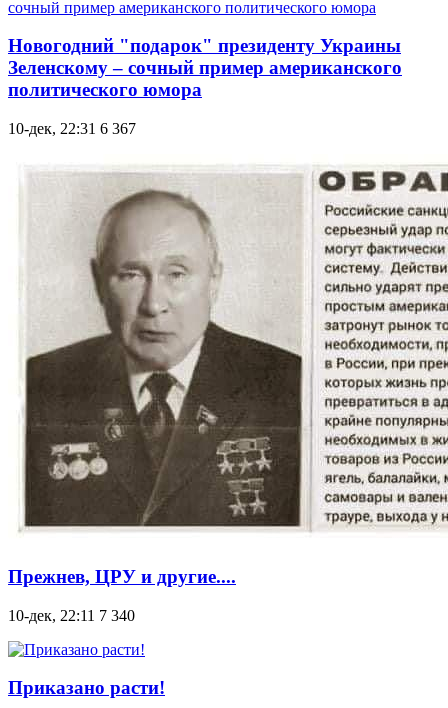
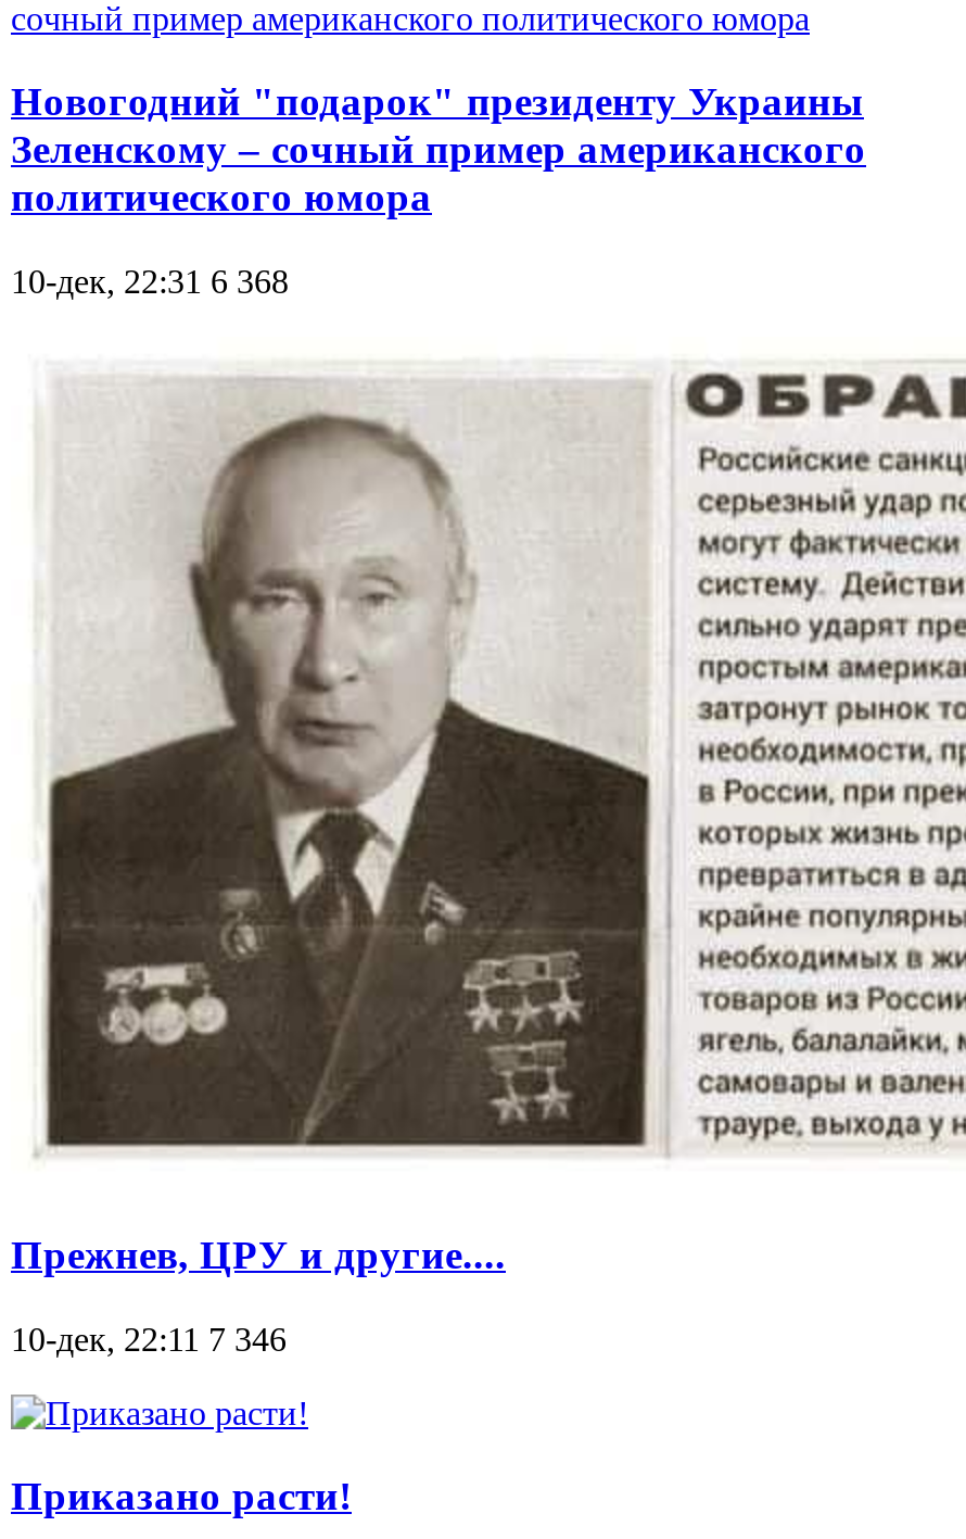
[8,120,136,137] 10-дек, 22:31 6 367 -> [11,263,289,300] 10-дек, 22:31 6 368
[8,607,135,624] 10-дек, 22:11 7 340 -> [11,1320,287,1357] 10-дек, 22:11 7 346

